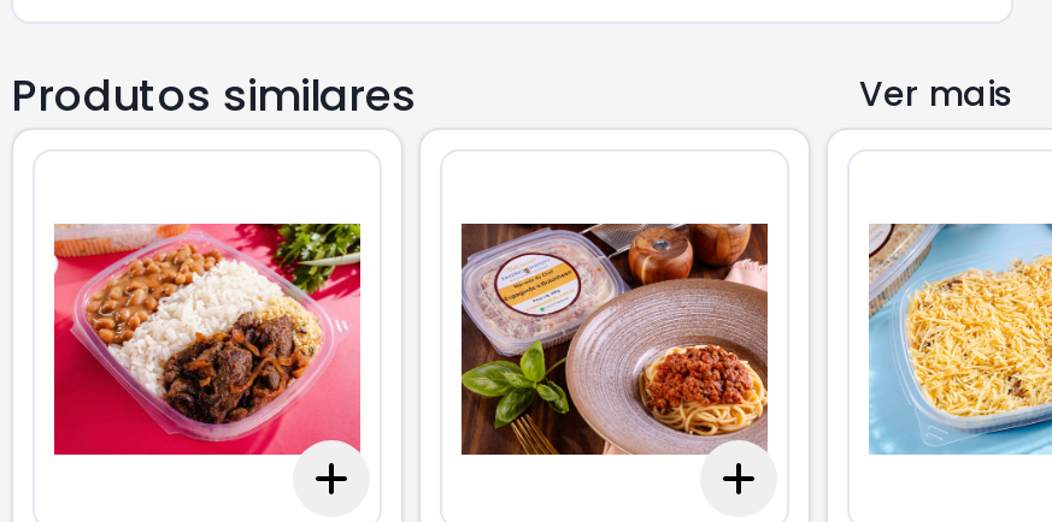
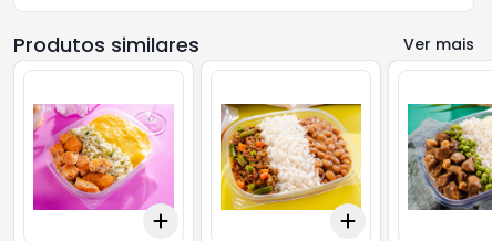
[52,221,363,457] [image] -> [32,104,174,211] [image]
[459,221,770,457] [image] -> [219,103,362,211] [image]
[866,221,1045,455] [image] -> [407,103,489,211] [image]

